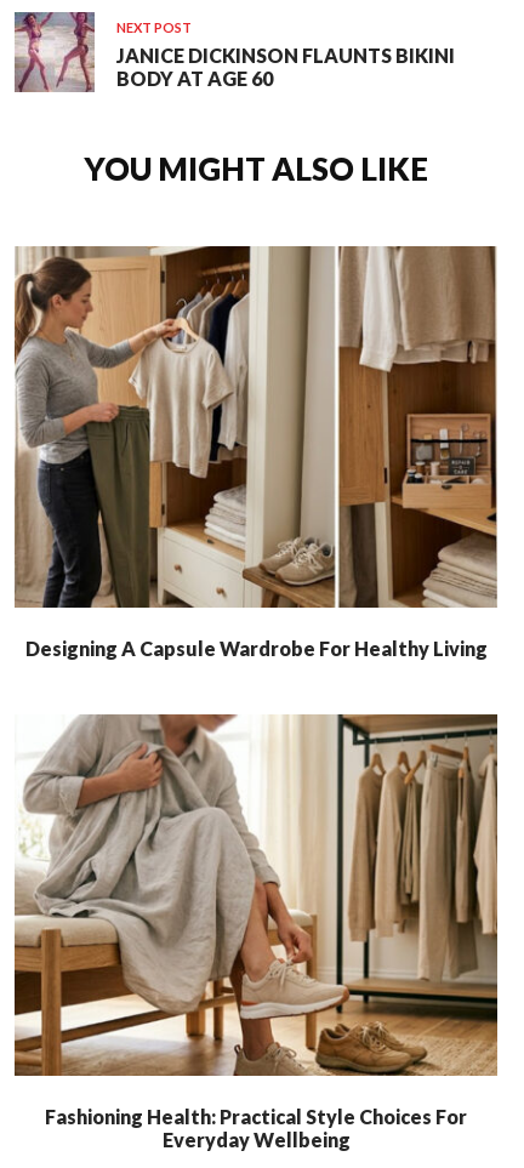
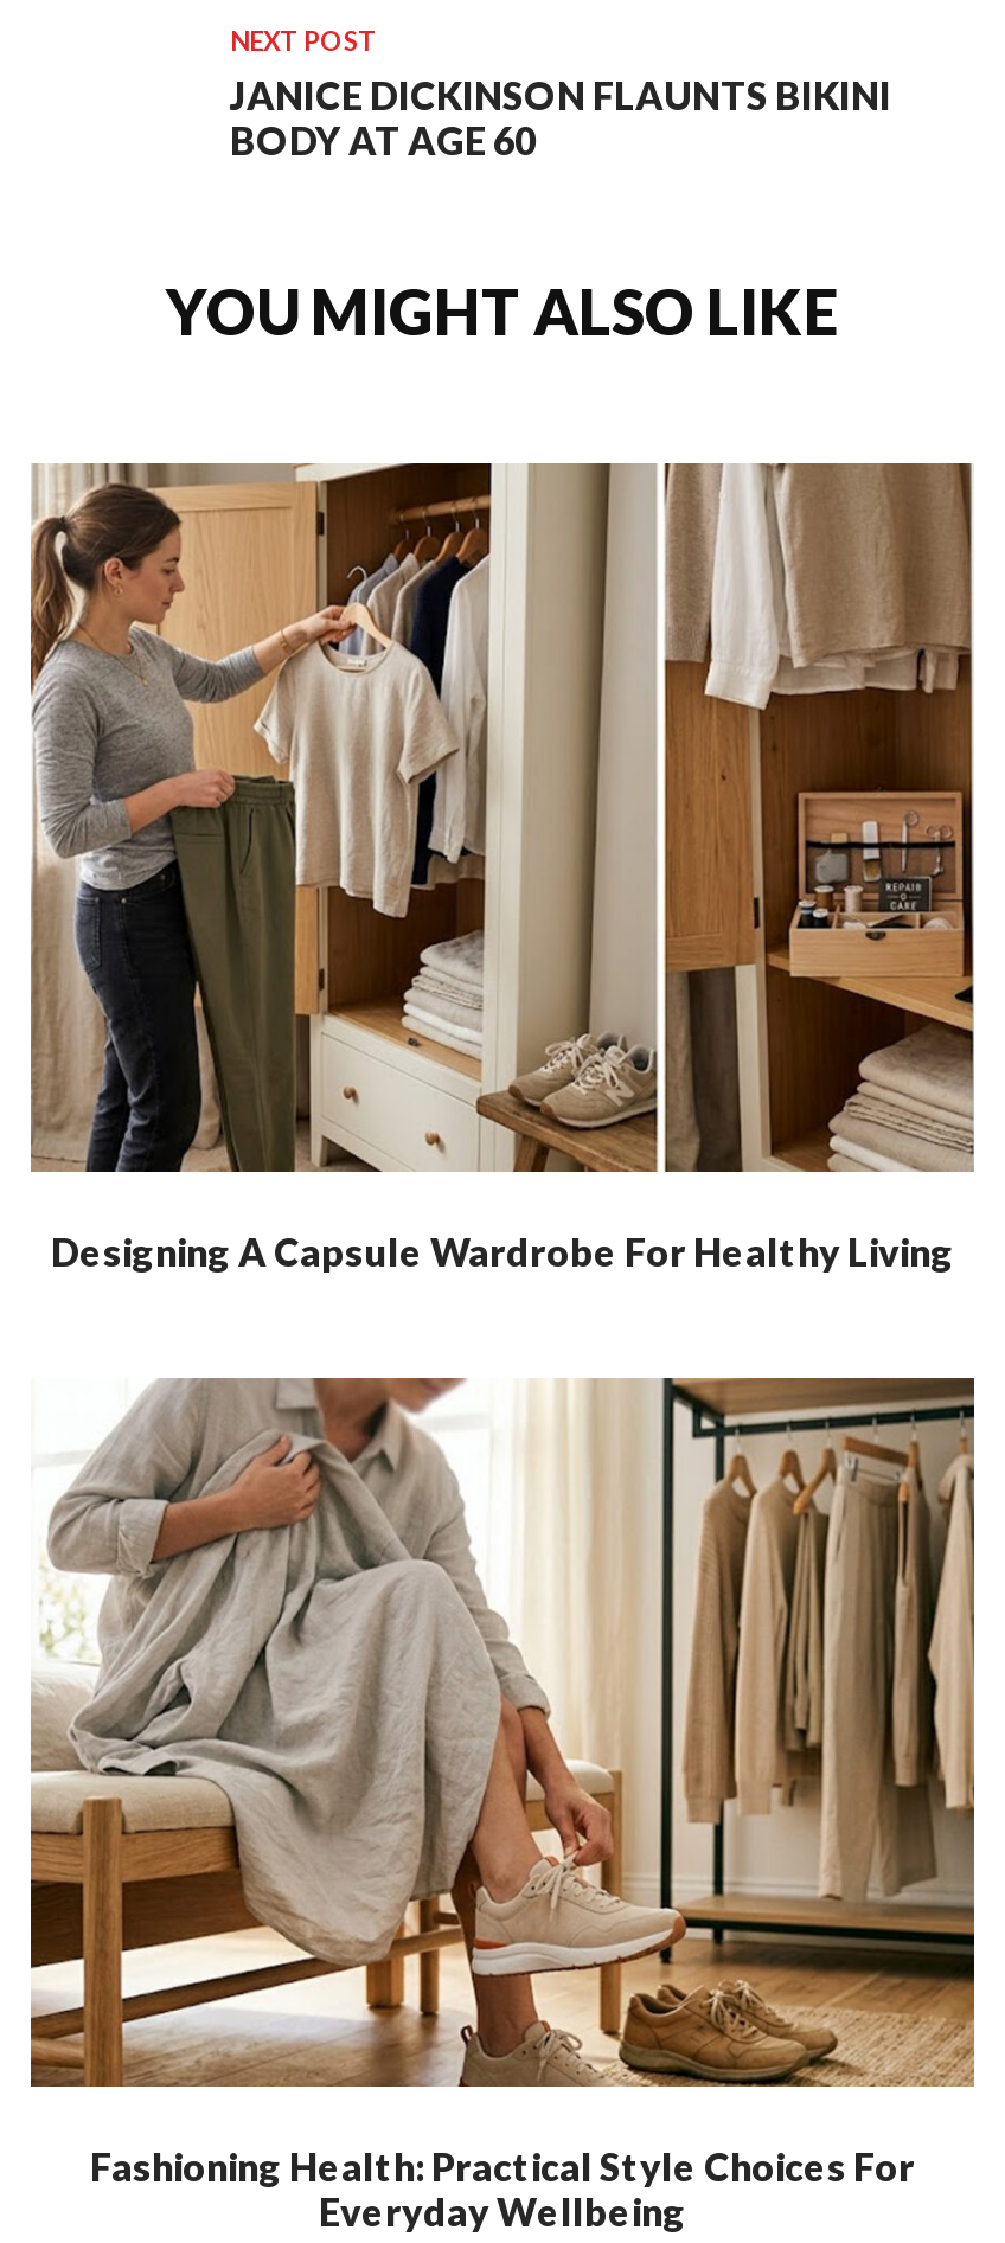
[13,11,96,93] [image] -> none

